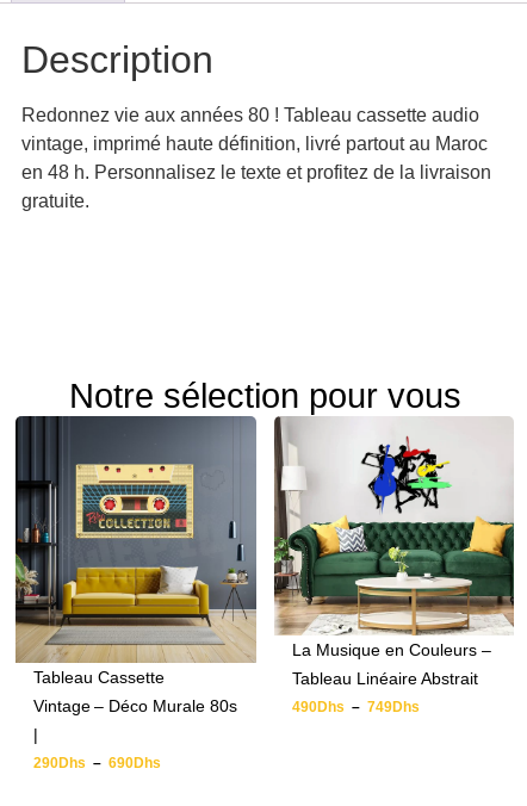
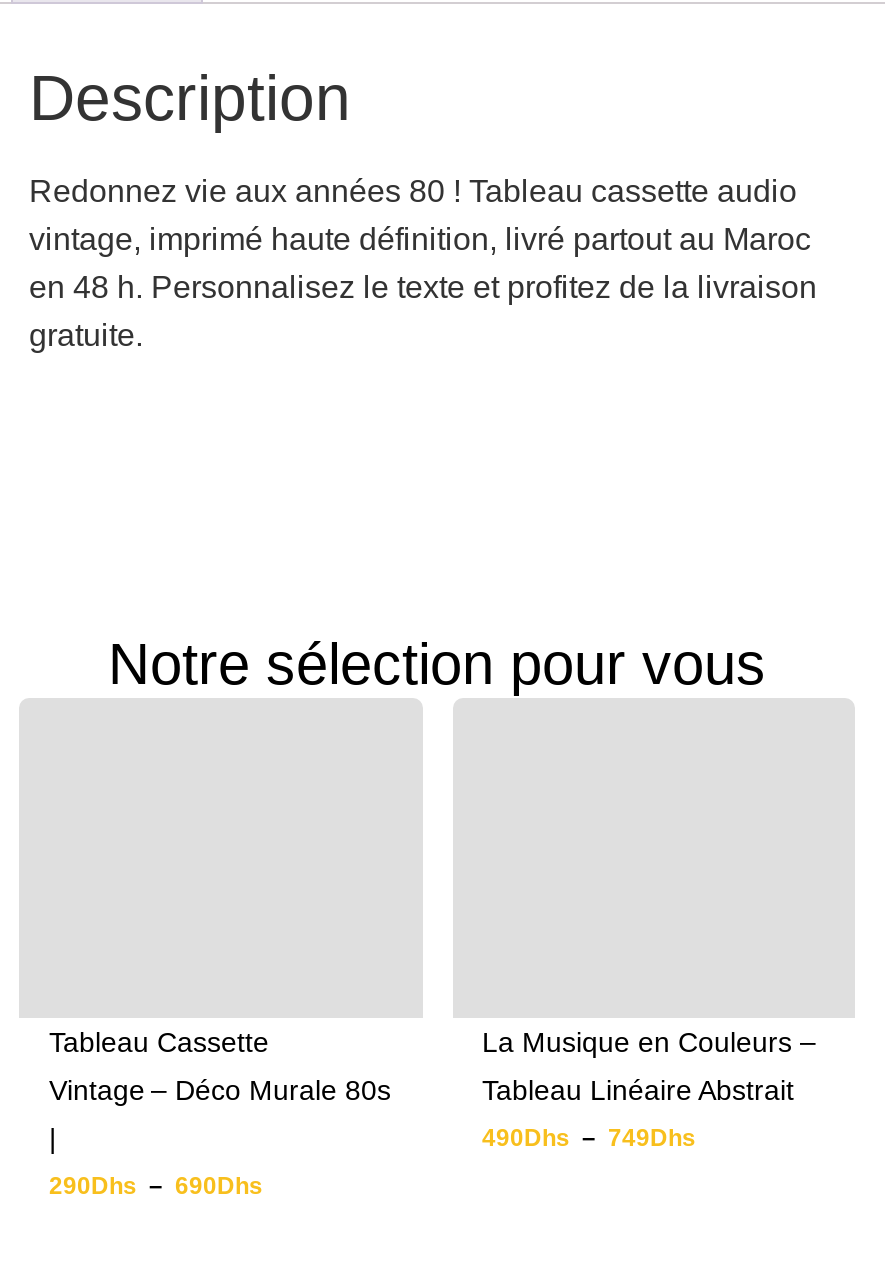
[14,415,258,663] [image] -> none
[273,418,515,635] [image] -> none

